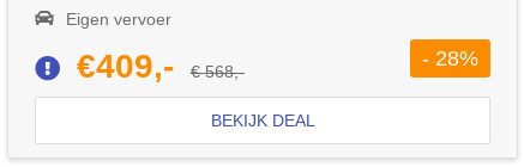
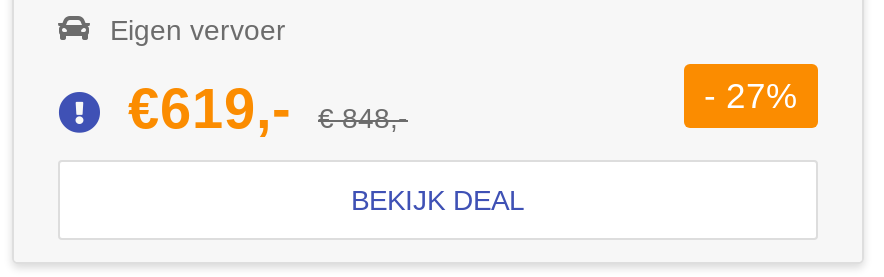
[77,48,174,85] €409,- -> [128,78,290,140] €619,-
[422,47,478,70] - 28% -> [704,76,798,116] - 27%
[191,62,245,81] € 568,- -> [318,102,408,134] € 848,-

